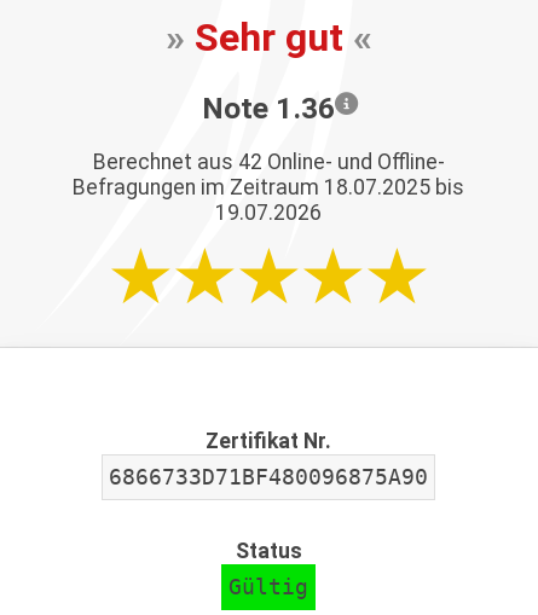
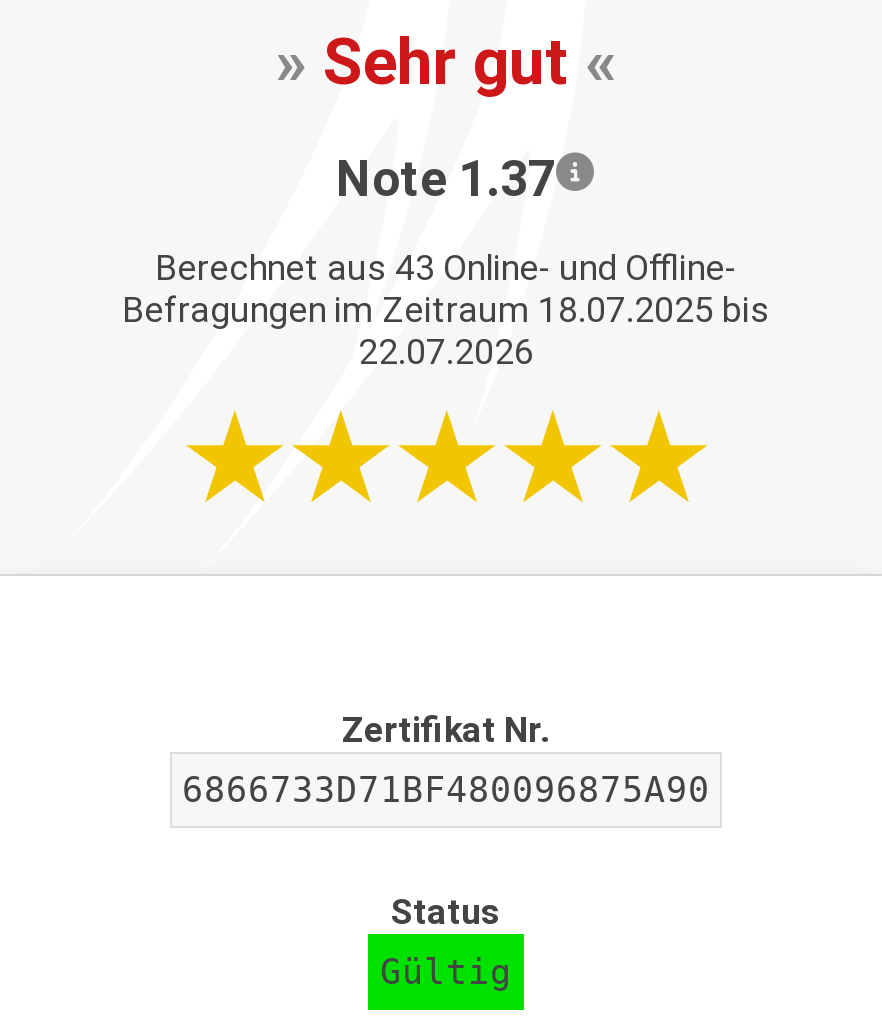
[202,91,335,126] Note 1.36 -> [336,151,556,209] Note 1.37
[92,150,444,174] Berechnet aus 42 Online- und Offline- -> [155,248,737,288] Berechnet aus 43 Online- und Offline-
[215,201,322,225] 19.07.2026 -> [358,332,534,372] 22.07.2026

